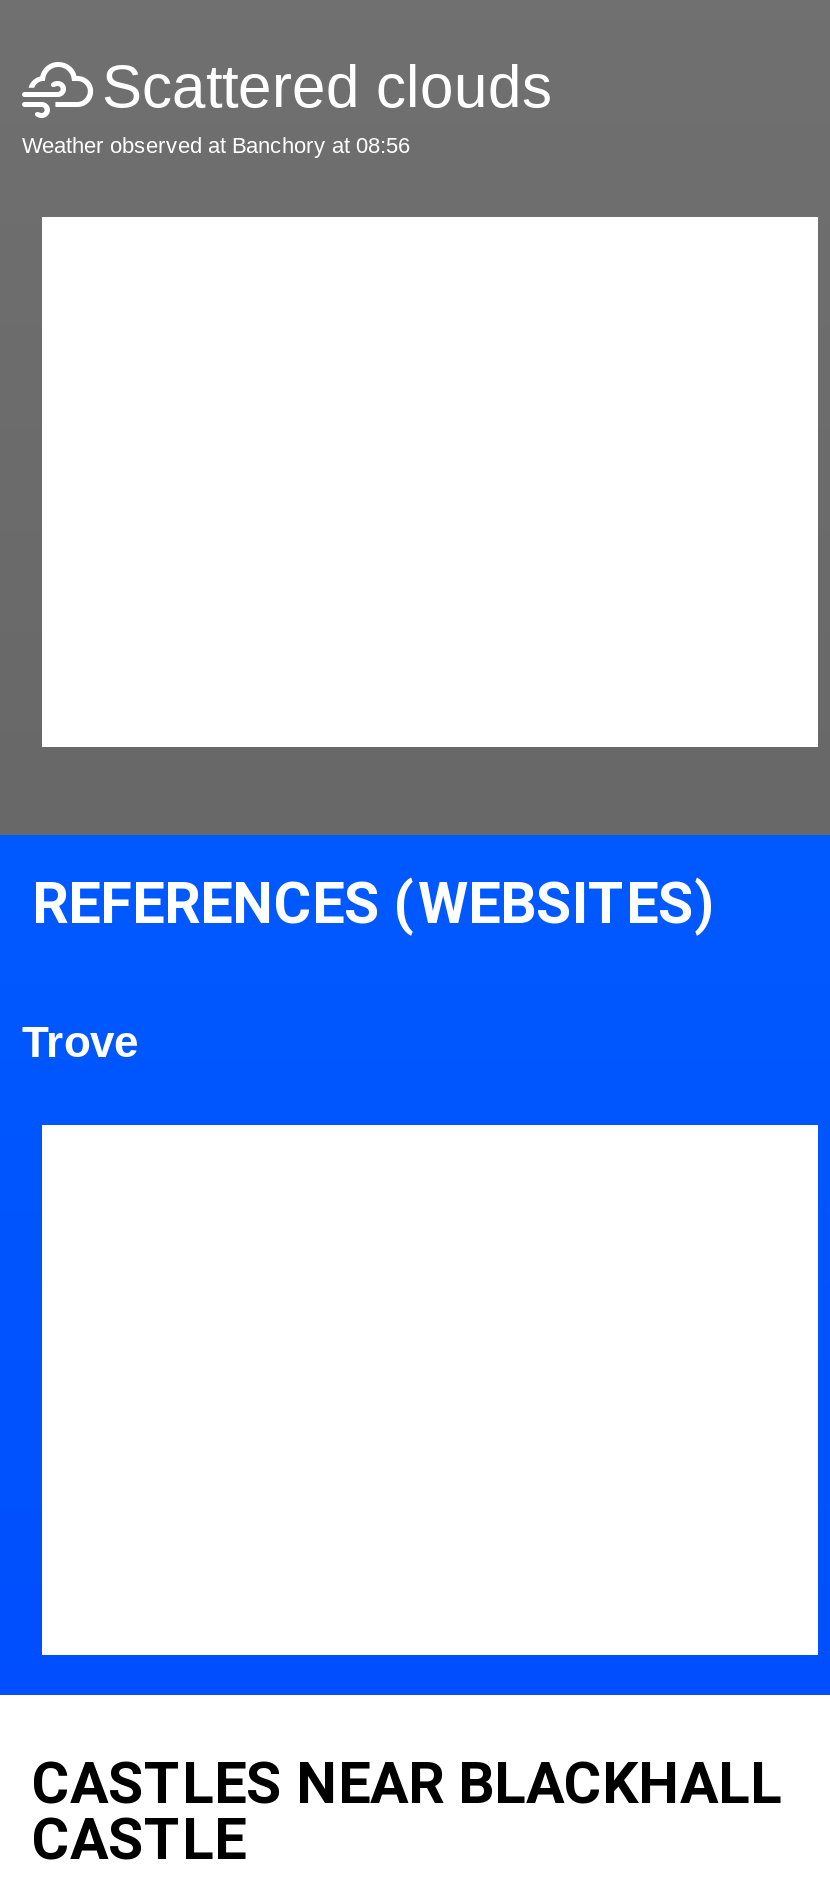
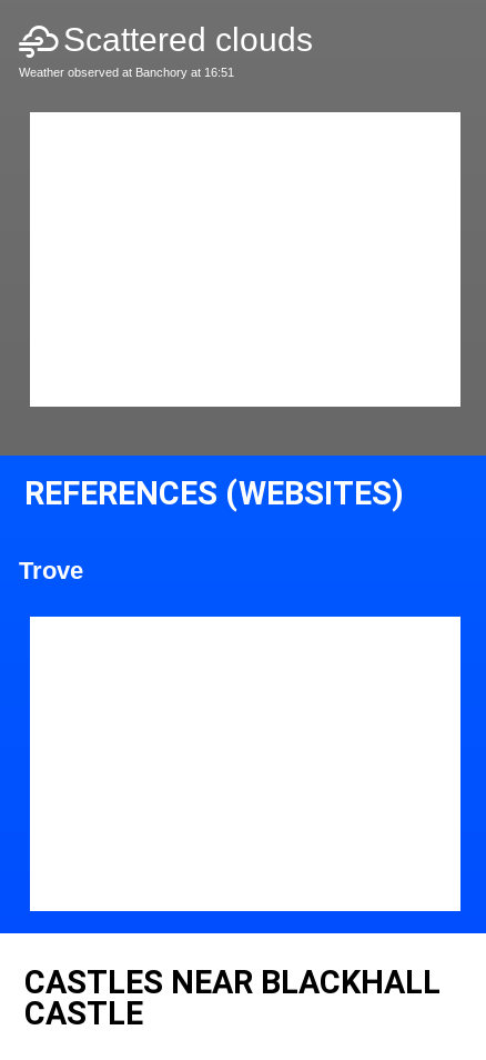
[22,133,410,157] Weather observed at Banchory at 08:56 -> [19,65,234,79] Weather observed at Banchory at 16:51

